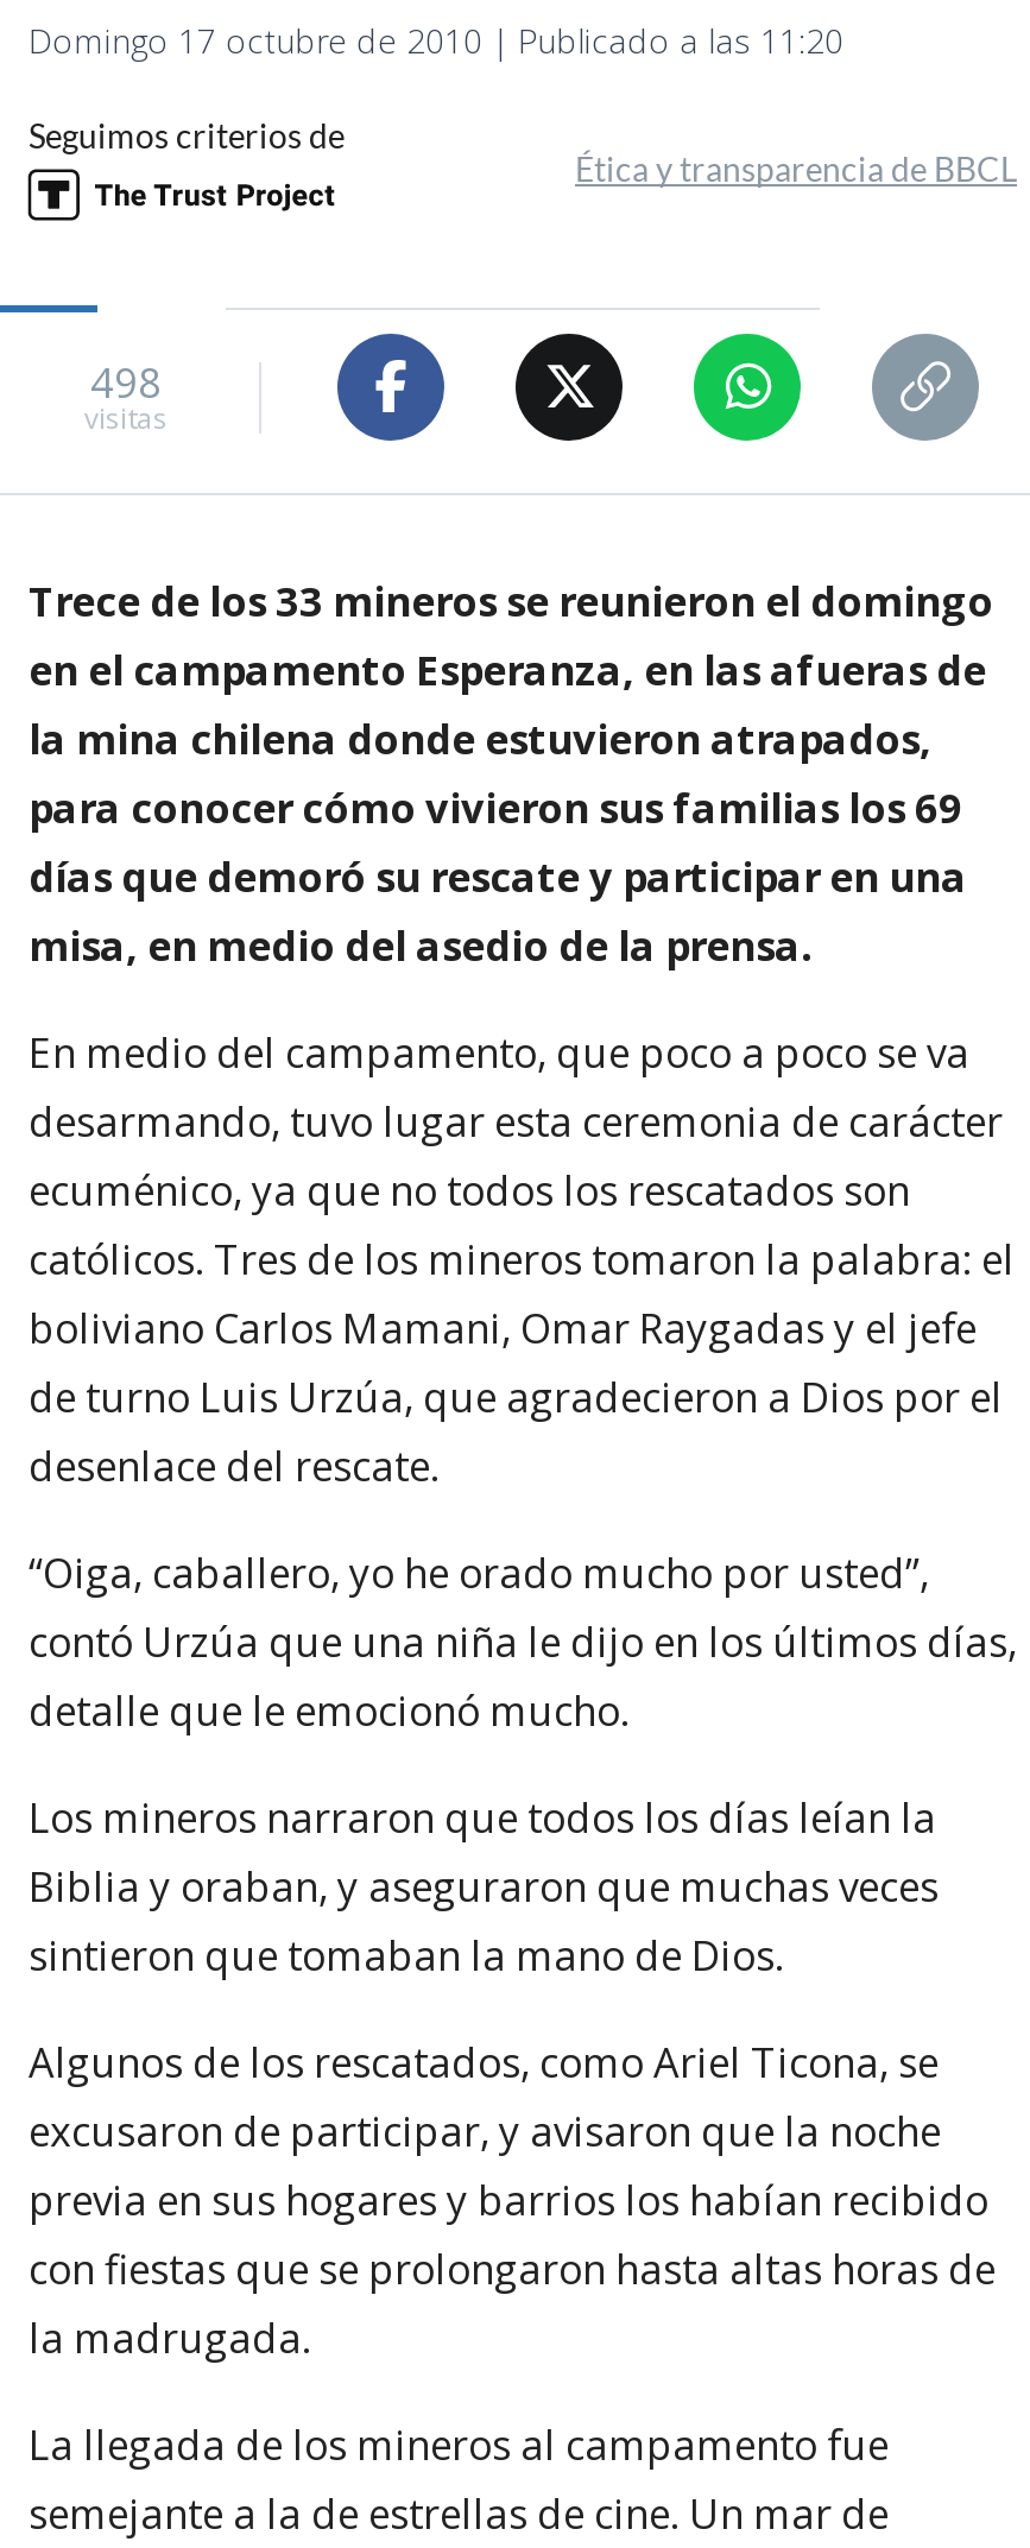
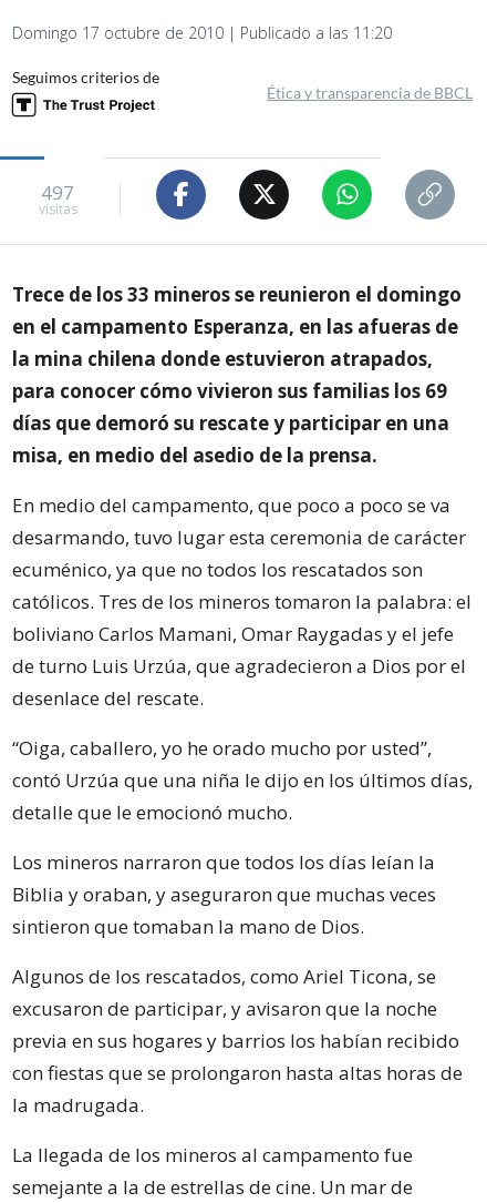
[90,356,162,411] 498 -> [41,180,74,205] 497

